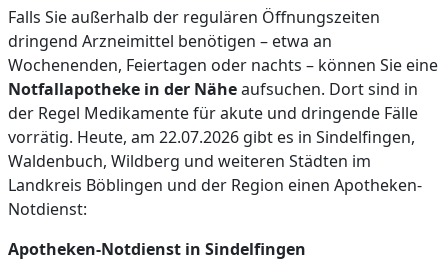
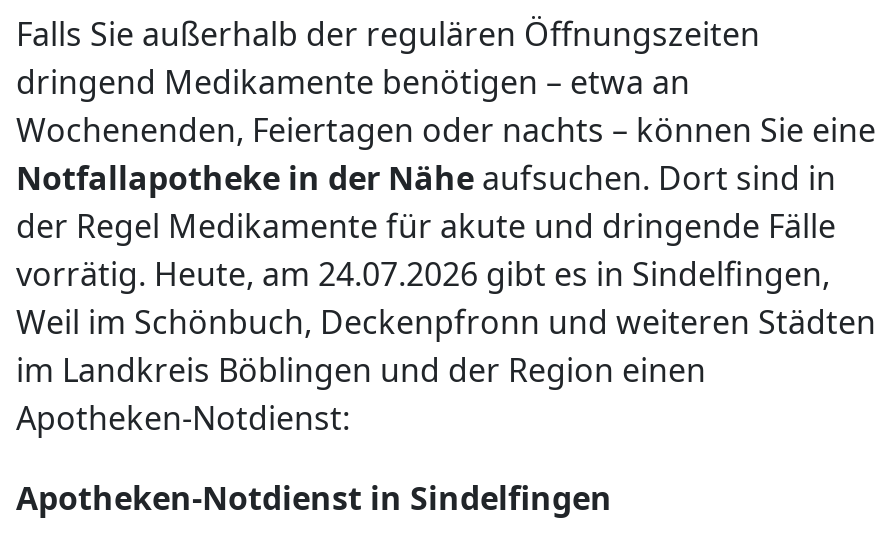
[8,30,332,52] dringend Arzneimittel benötigen – etwa an -> [16,60,690,104] dringend Medikamente benötigen – etwa an
[8,126,422,220] vorrätig. Heute, am 22.07.2026 gibt es in Sindelfingen, | Waldenbuch, Wildberg und weiteren Städten im | Landkreis Böblingen und der Region einen Apotheken- | Notdienst: -> [16,252,876,440] vorrätig. Heute, am 24.07.2026 gibt es in Sindelfingen, | Weil im Schönbuch, Deckenpfronn und weiteren Städten | im Landkreis Böblingen und der Region einen | Apotheken-Notdienst:

